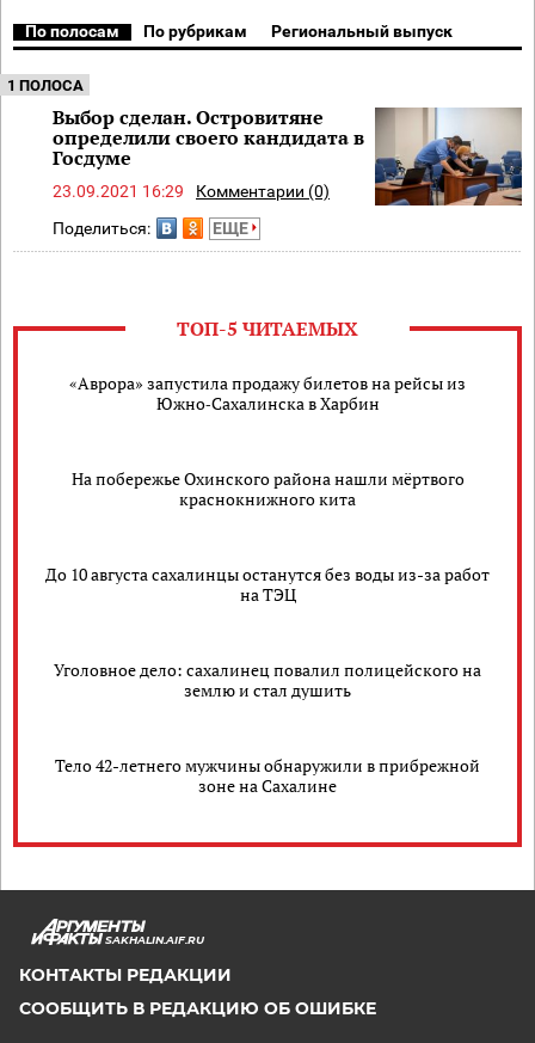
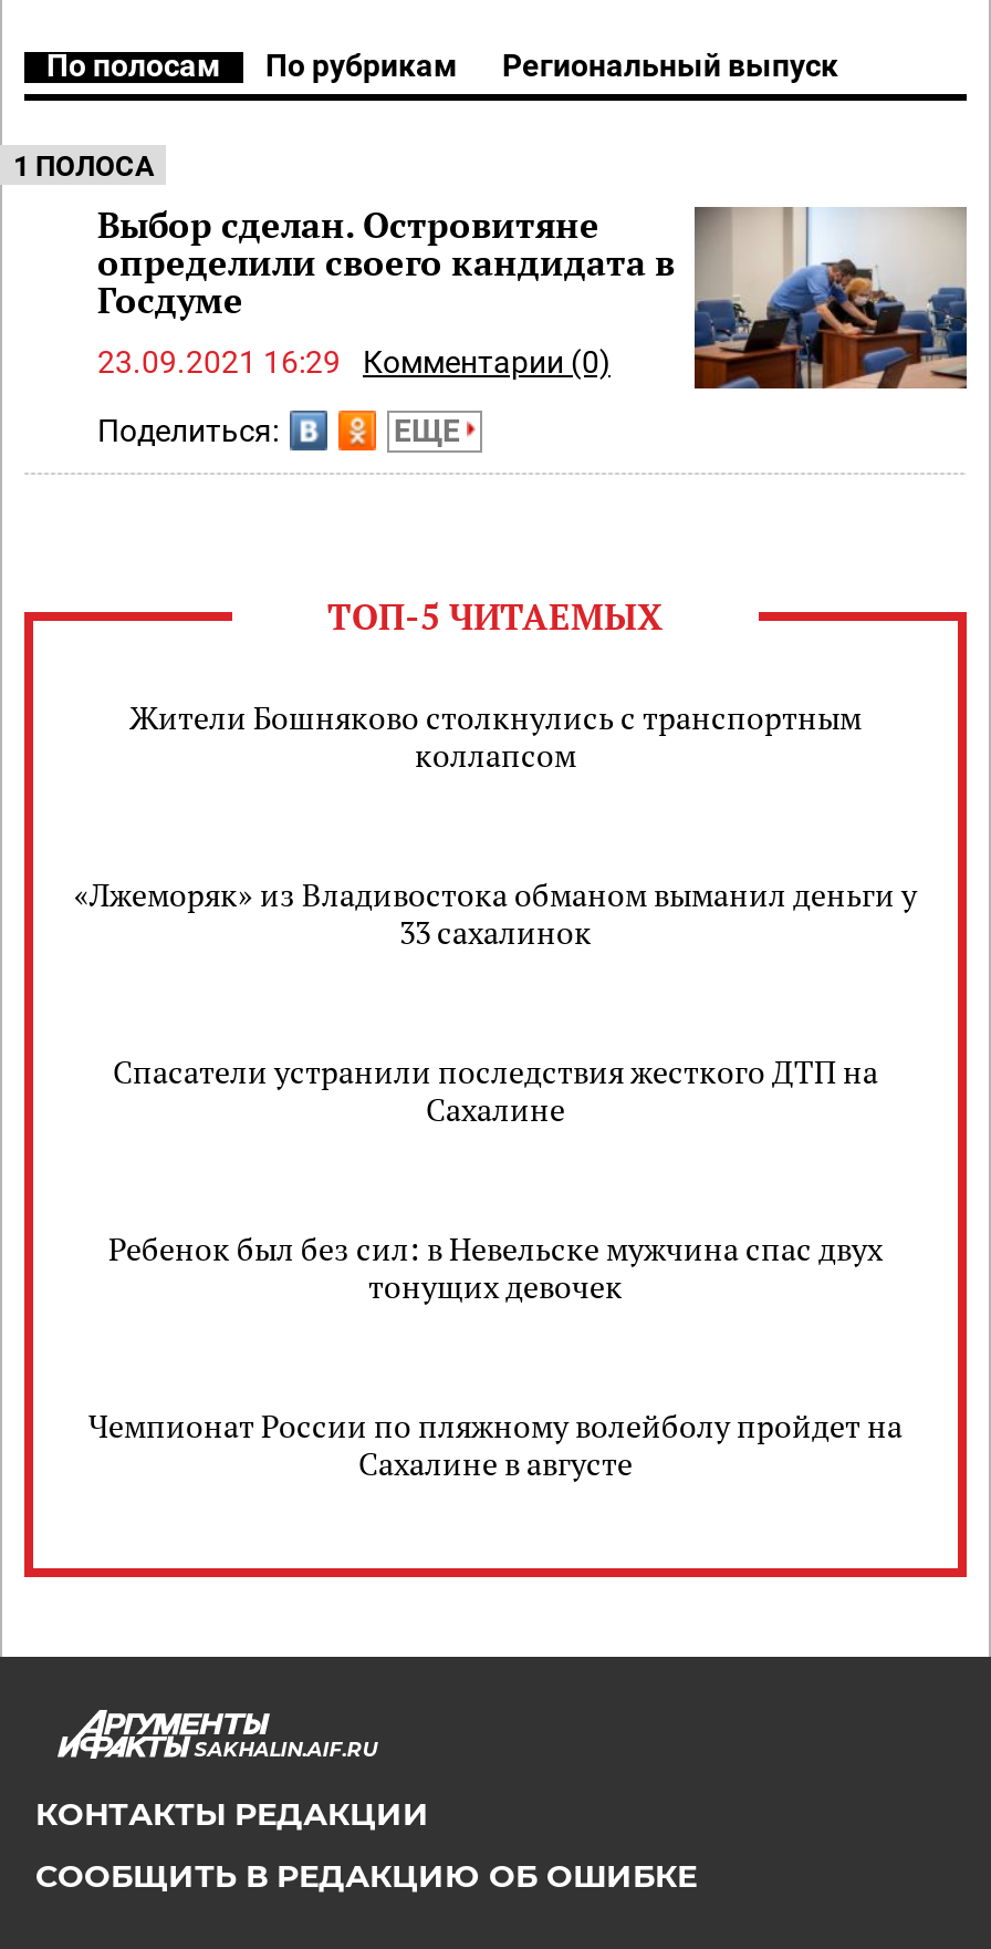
[69,371,466,414] «Аврора» запустила продажу билетов на рейсы из | Южно‑Сахалинска в Харбин -> [129,695,862,775] Жители Бошняково столкнулись с транспортным | коллапсом
[71,467,464,510] На побережье Охинского района нашли мёртвого | краснокнижного кита -> [74,872,917,952] «Лжеморяк» из Владивостока обманом выманил деньги у | 33 сахалинок
[45,562,490,605] До 10 августа сахалинцы останутся без воды из-за работ | на ТЭЦ -> [113,1049,878,1129] Спасатели устранили последствия жесткого ДТП на | Сахалине
[54,658,481,701] Уголовное дело: сахалинец повалил полицейского на | землю и стал душить -> [108,1226,883,1306] Ребенок был без сил: в Невельске мужчина спас двух | тонущих девочек
[55,753,480,796] Тело 42-летнего мужчины обнаружили в прибрежной | зоне на Сахалине -> [88,1403,903,1483] Чемпионат России по пляжному волейболу пройдет на | Сахалине в августе

